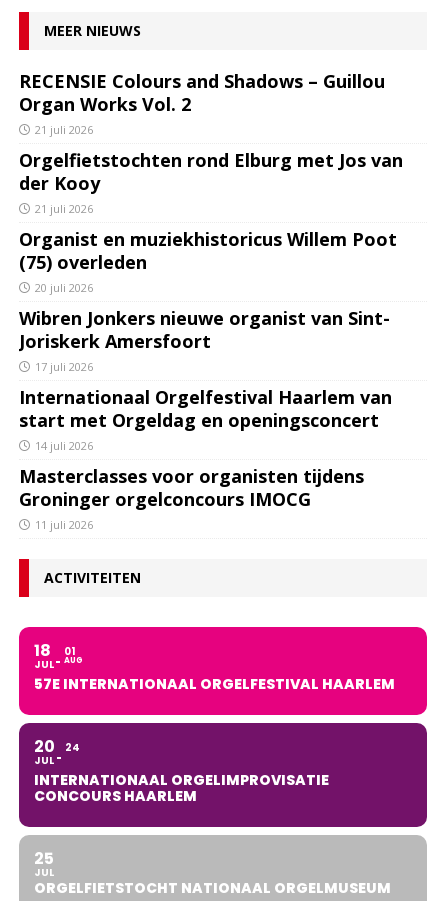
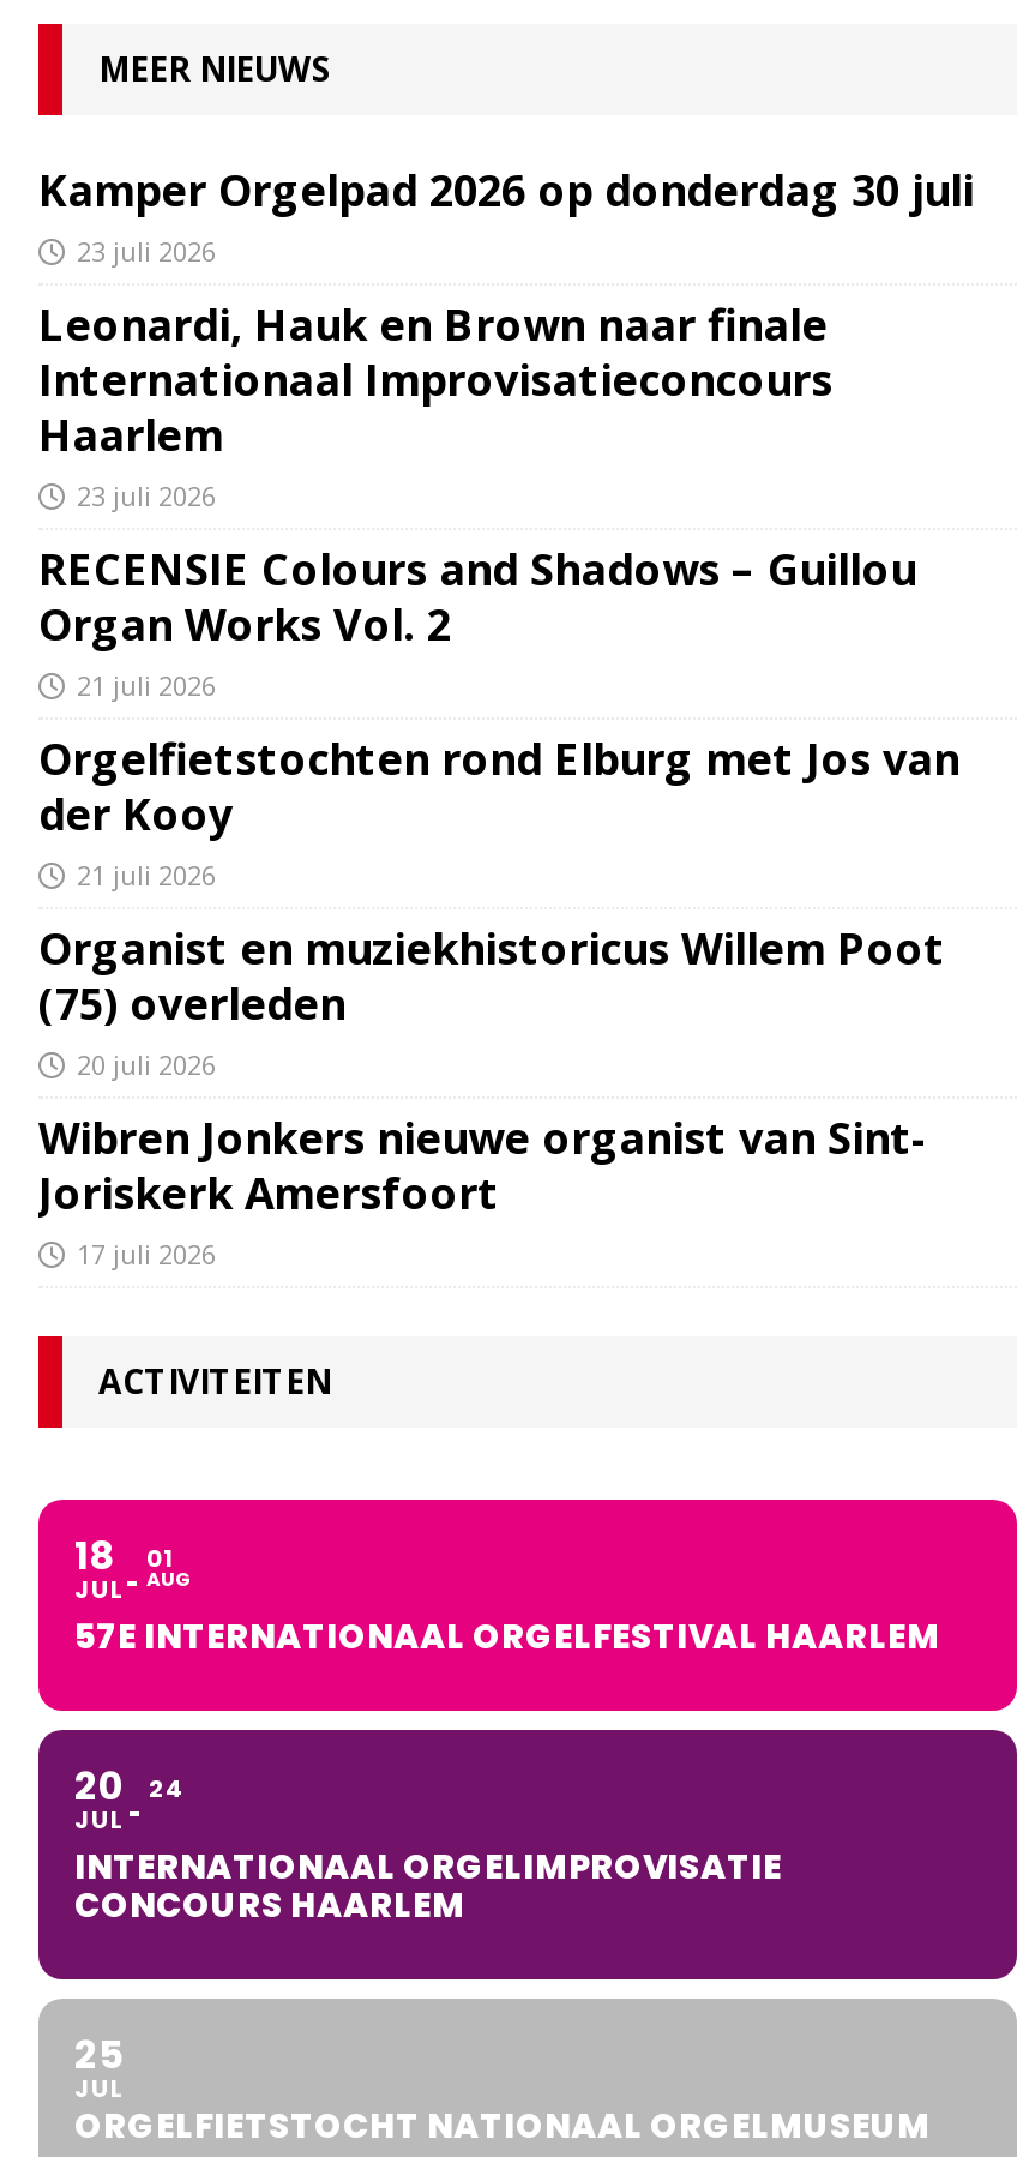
none -> [38,161,974,513] Kamper Orgelpad 2026 op donderdag 30 juli | 23 juli 2026 | Leonardi, Hauk en Brown naar finale | Internationaal Improvisatieconcours | Haarlem | 23 juli 2026
moved [19,69,403,374] -> [38,540,959,1271]: RECENSIE Colours and Shadows – Guillou | Organ Works Vol. 2 | 21 juli 2026 | ... | Joriskerk Amersfoort | 17 juli 2026
[19,385,392,532] Internationaal Orgelfestival Haarlem van | start met Orgeldag en openingsconcert | 14 juli 2026 | Masterclasses voor organisten tijdens | Groninger orgelconcours IMOCG | 11 juli 2026 -> none

